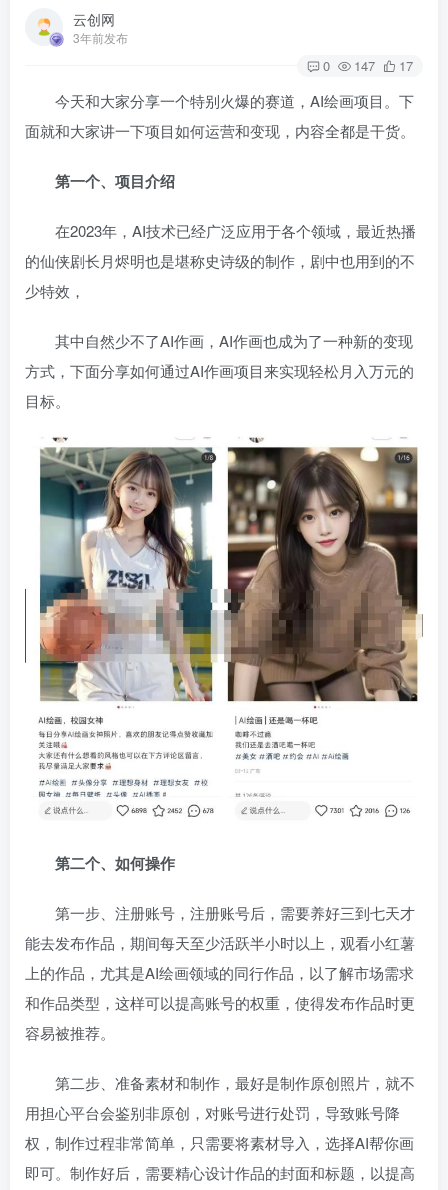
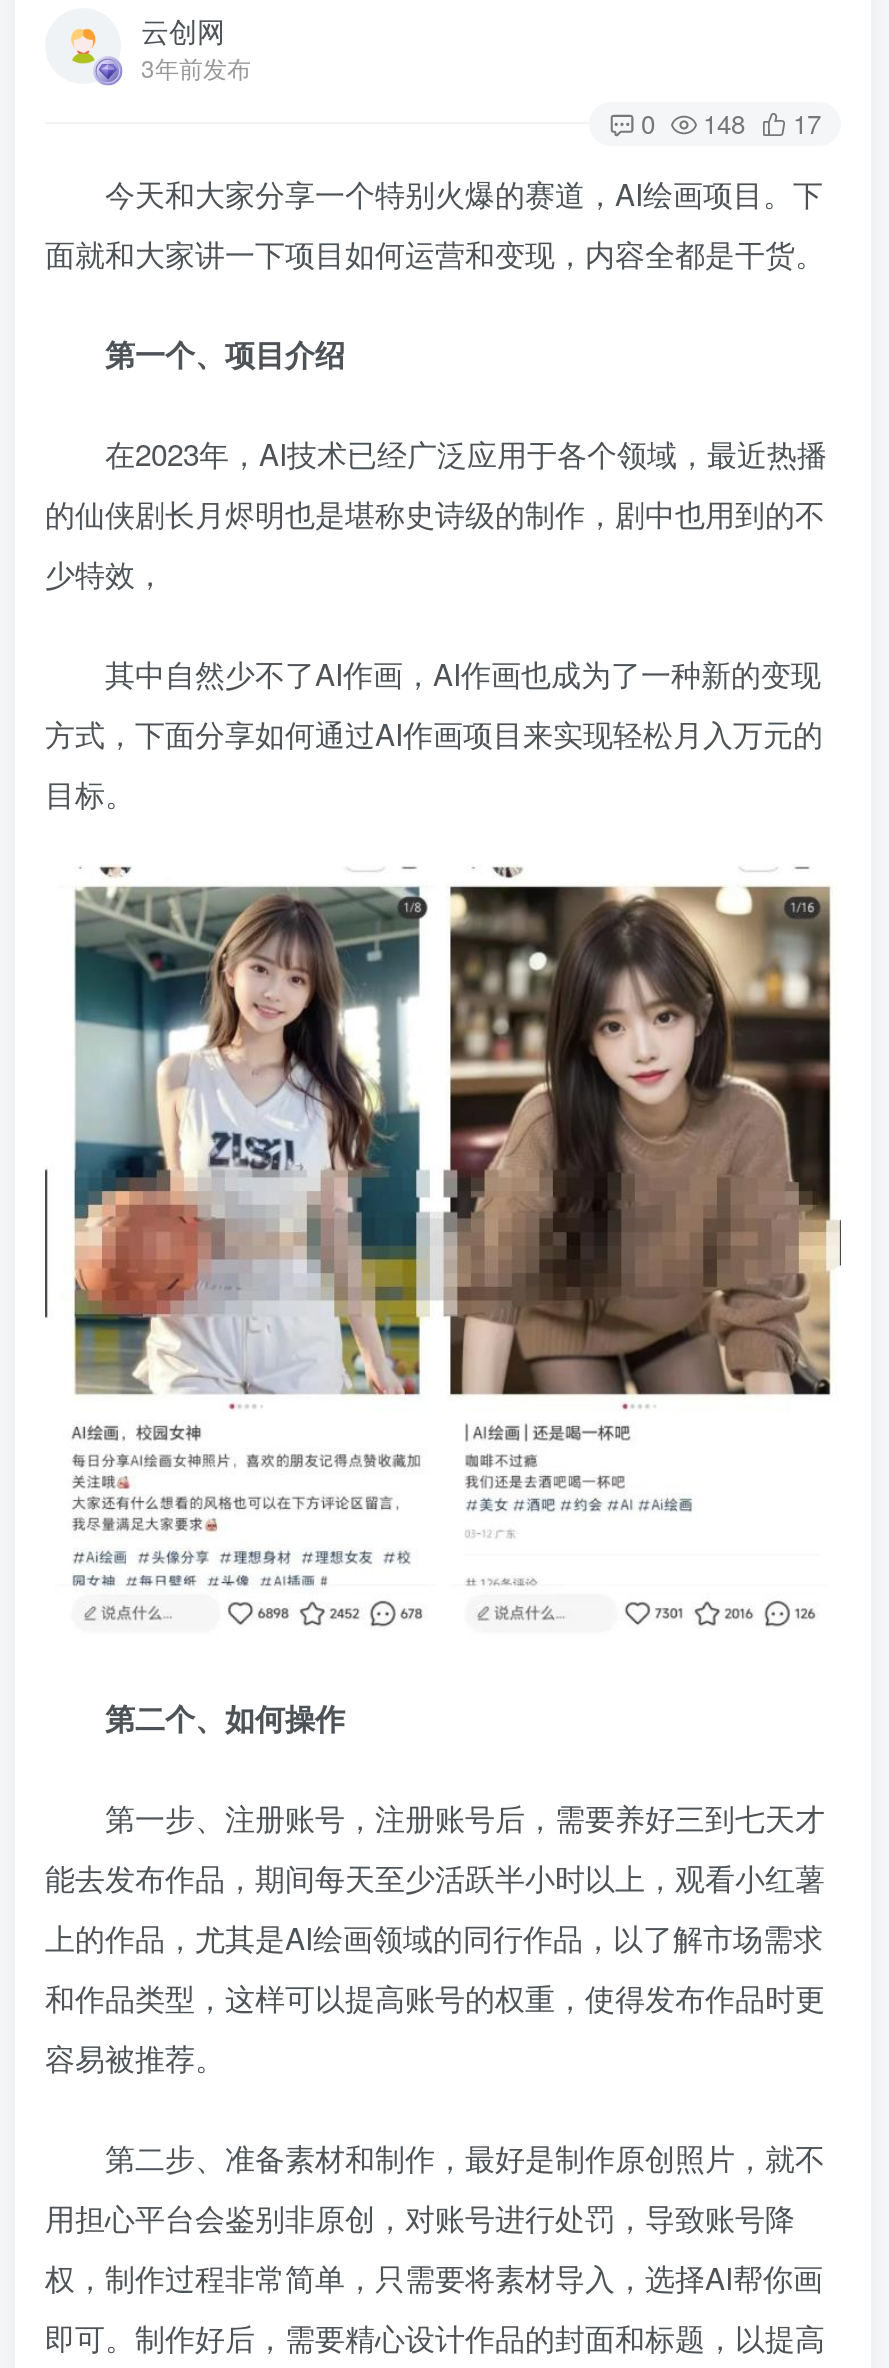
[323,56,413,75] 0 147 17 -> [641,104,821,142] 0 148 17

